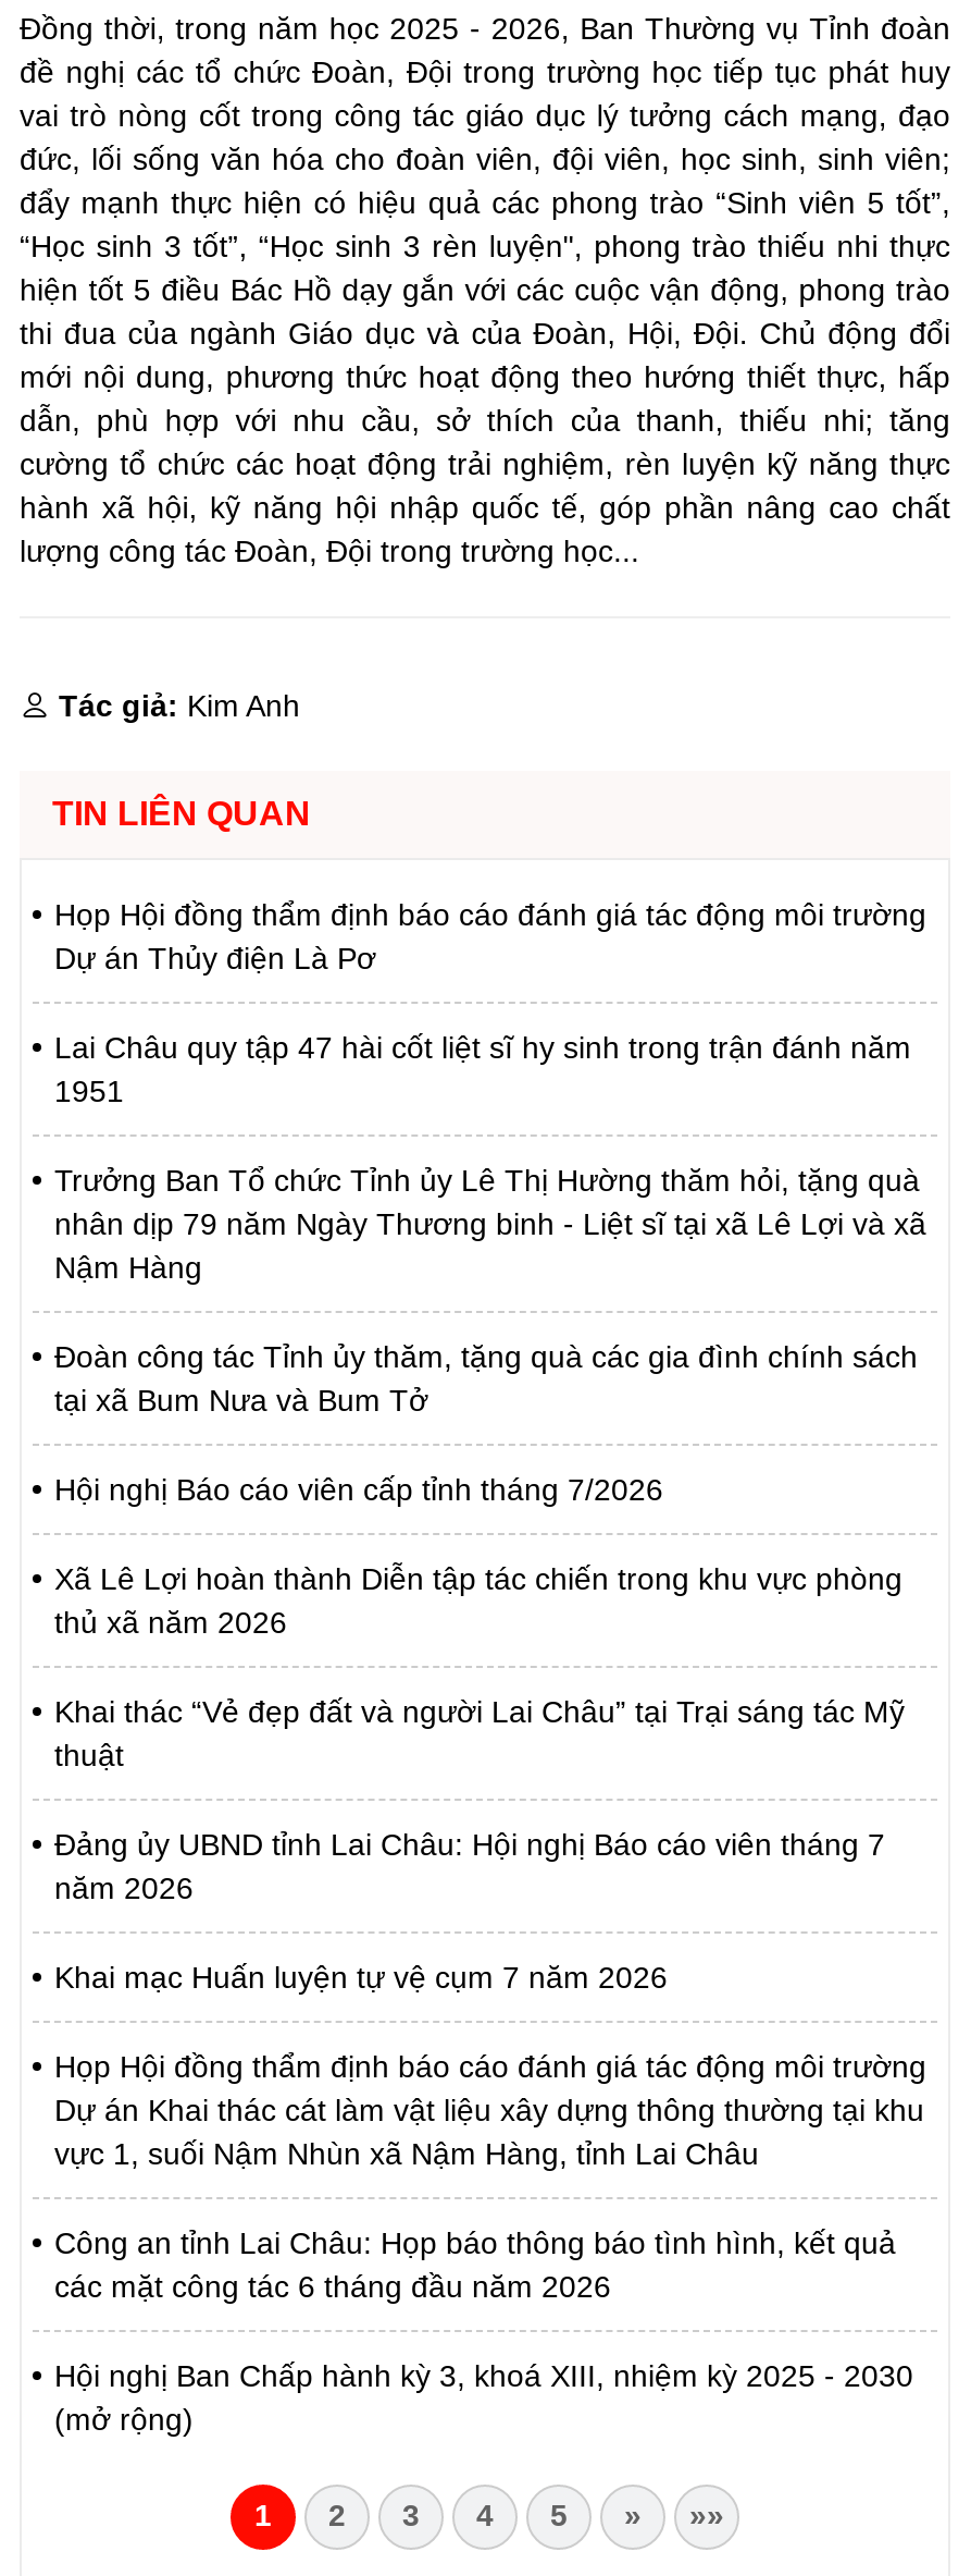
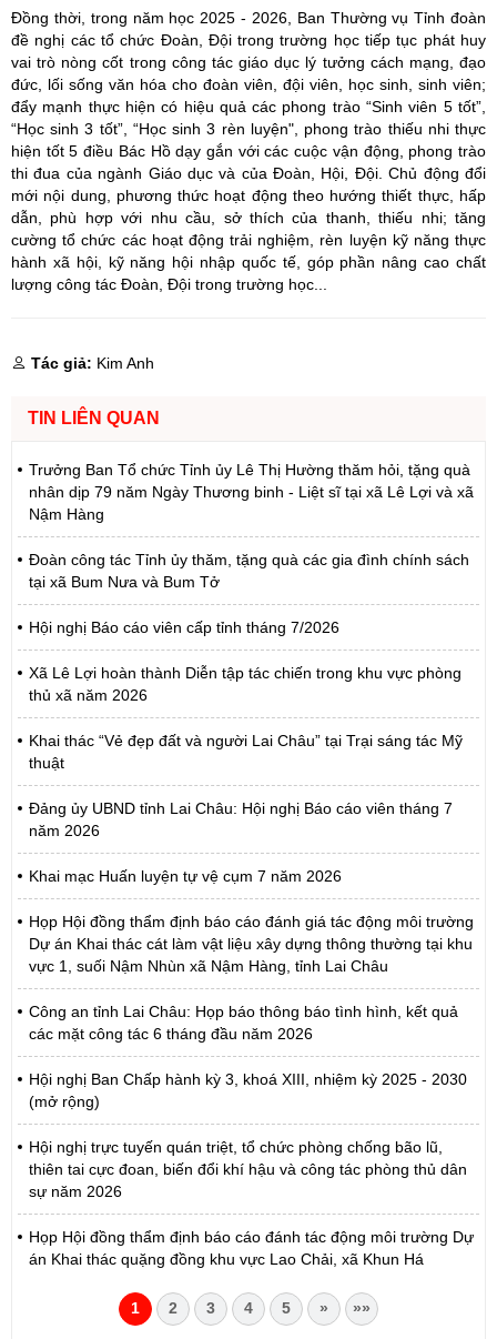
[54,897,926,1108] Họp Hội đồng thẩm định báo cáo đánh giá tác động môi trường | Dự án Thủy điện Là Pơ | Lai Châu quy tập 47 hài cốt liệt sĩ hy sinh trong trận đánh năm | 1951 -> none
moved [54,1163,926,2437] -> [29,461,474,1110]: Trưởng Ban Tổ chức Tỉnh ủy Lê Thị Hường thăm hỏi, tặng quà | nhân dịp 79 năm Ngày Thương binh - Liệt sĩ tại xã Lê Lợi và xã | Nậm Hàng | ... | Hội nghị Ban Chấp hành kỳ 3, khoá XIII, nhiệm kỳ 2025 - 2030 | (mở rộng)
none -> [29,1138,474,1268] Hội nghị trực tuyến quán triệt, tổ chức phòng chống bão lũ, | thiên tai cực đoan, biến đổi khí hậu và công tác phòng thủ dân | sự năm 2026 | Họp Hội đồng thẩm định báo cáo đánh tác động môi trường Dự | án Khai thác quặng đồng khu vực Lao Chải, xã Khun Há

